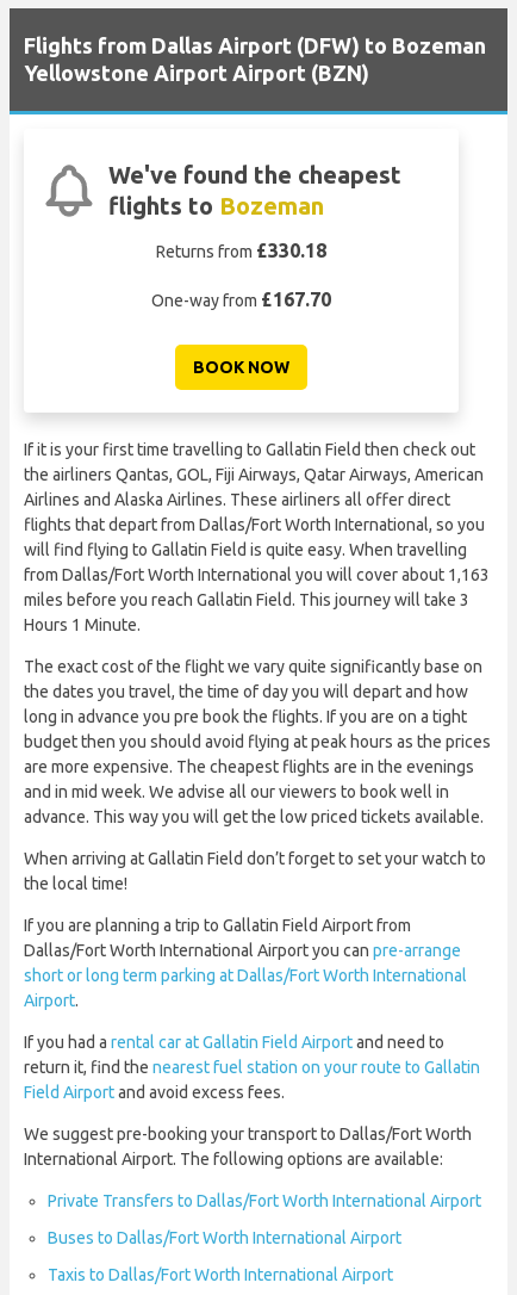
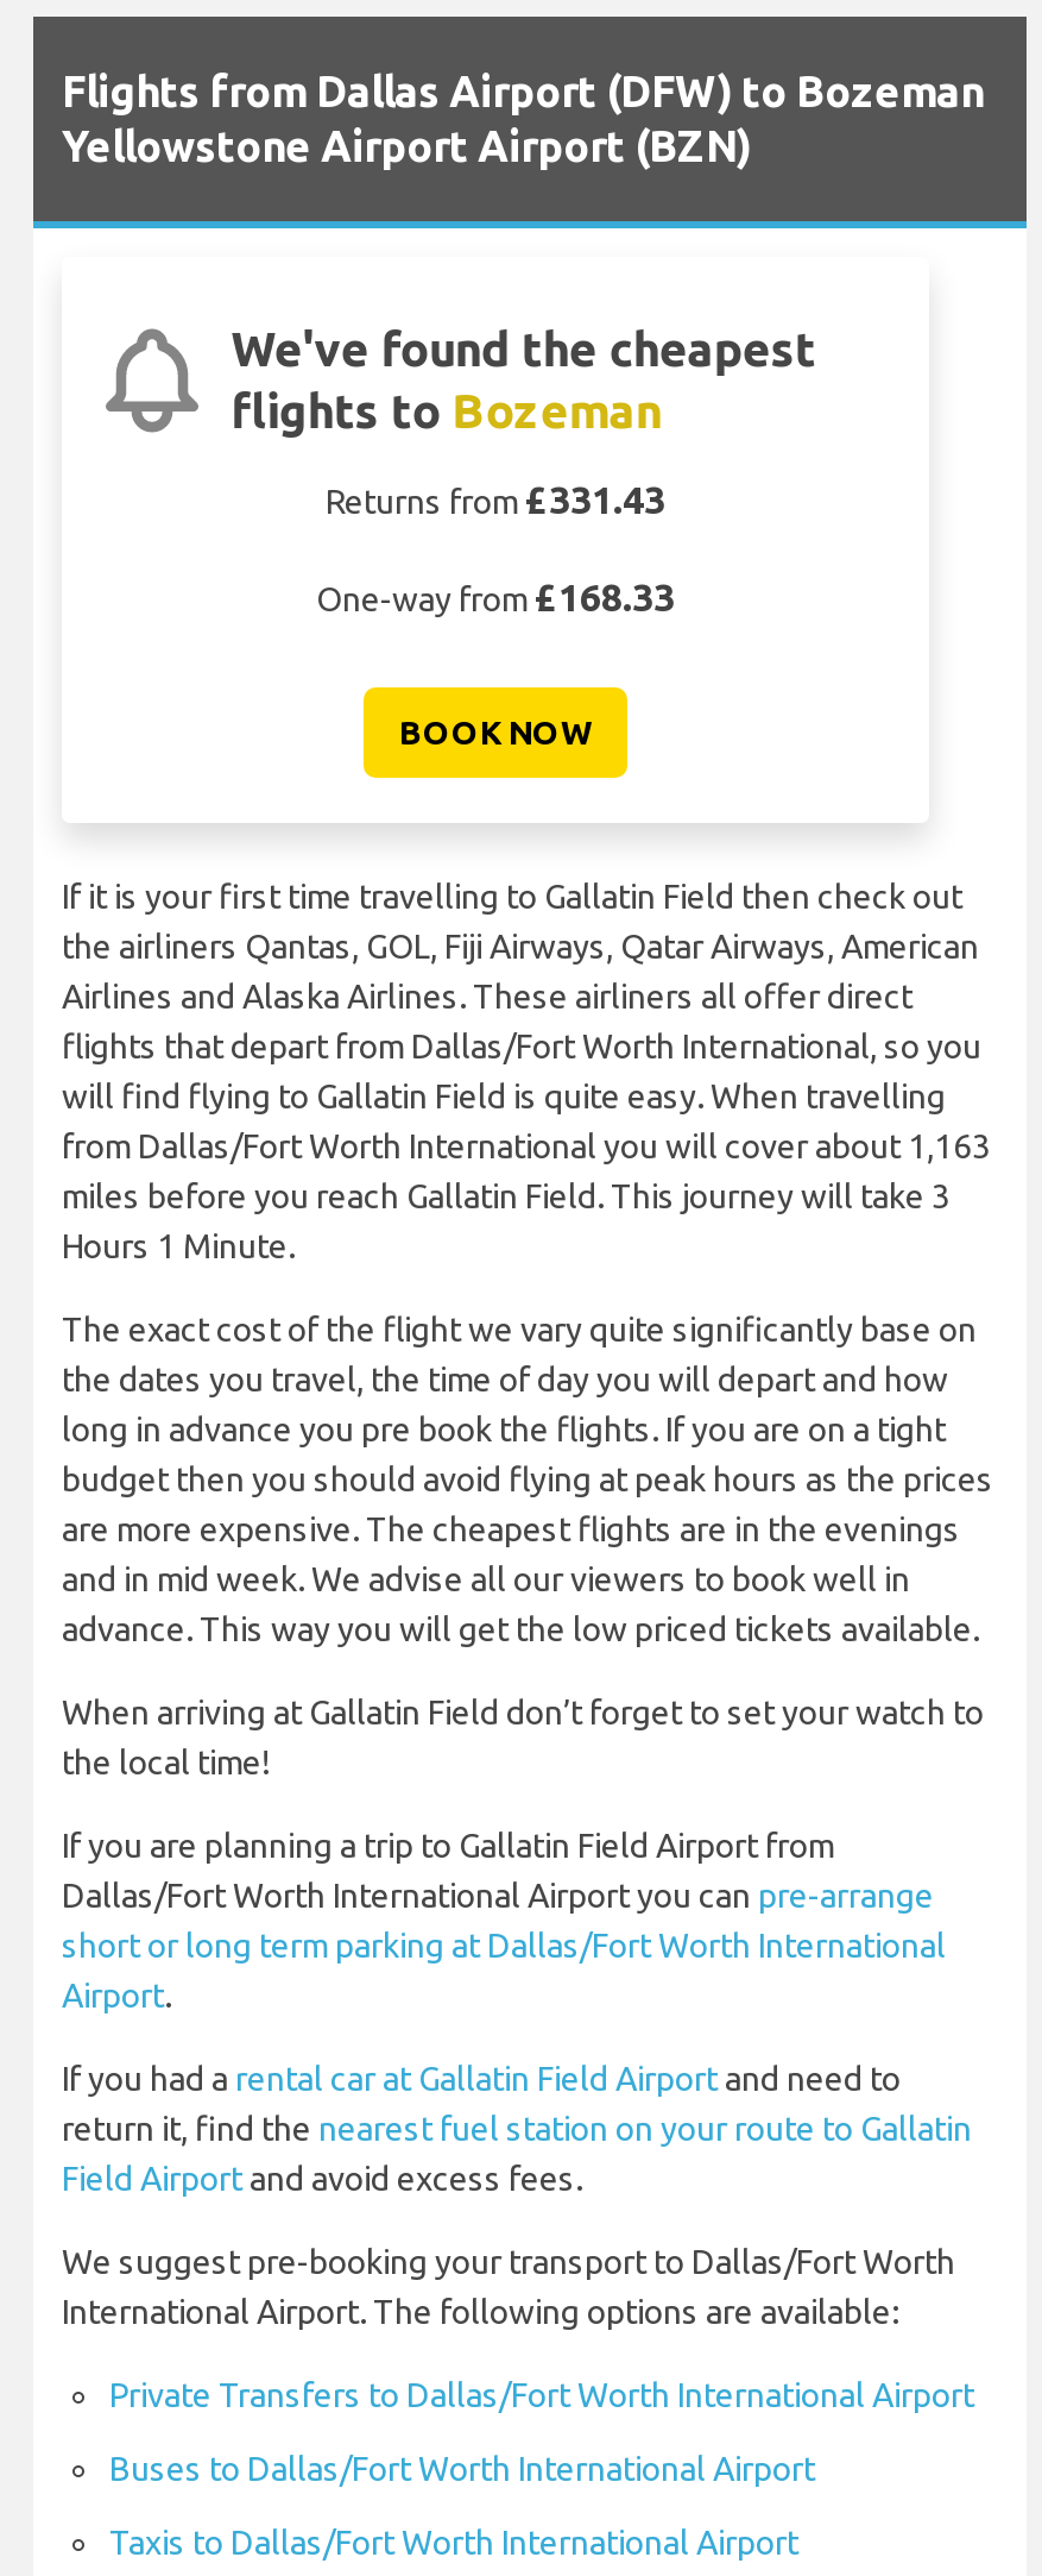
[156,240,326,261] Returns from £330.18 -> [326,478,665,521] Returns from £331.43
[151,289,331,310] One-way from £167.70 -> [316,576,675,619] One-way from £168.33

